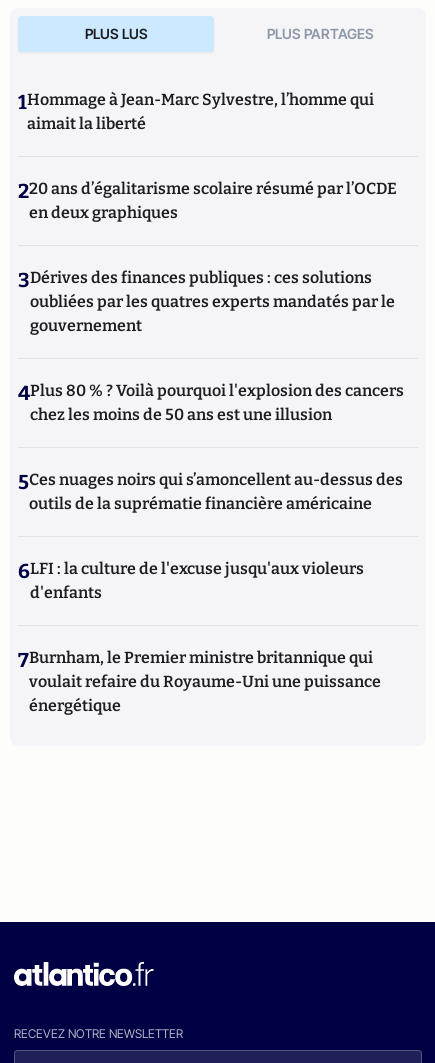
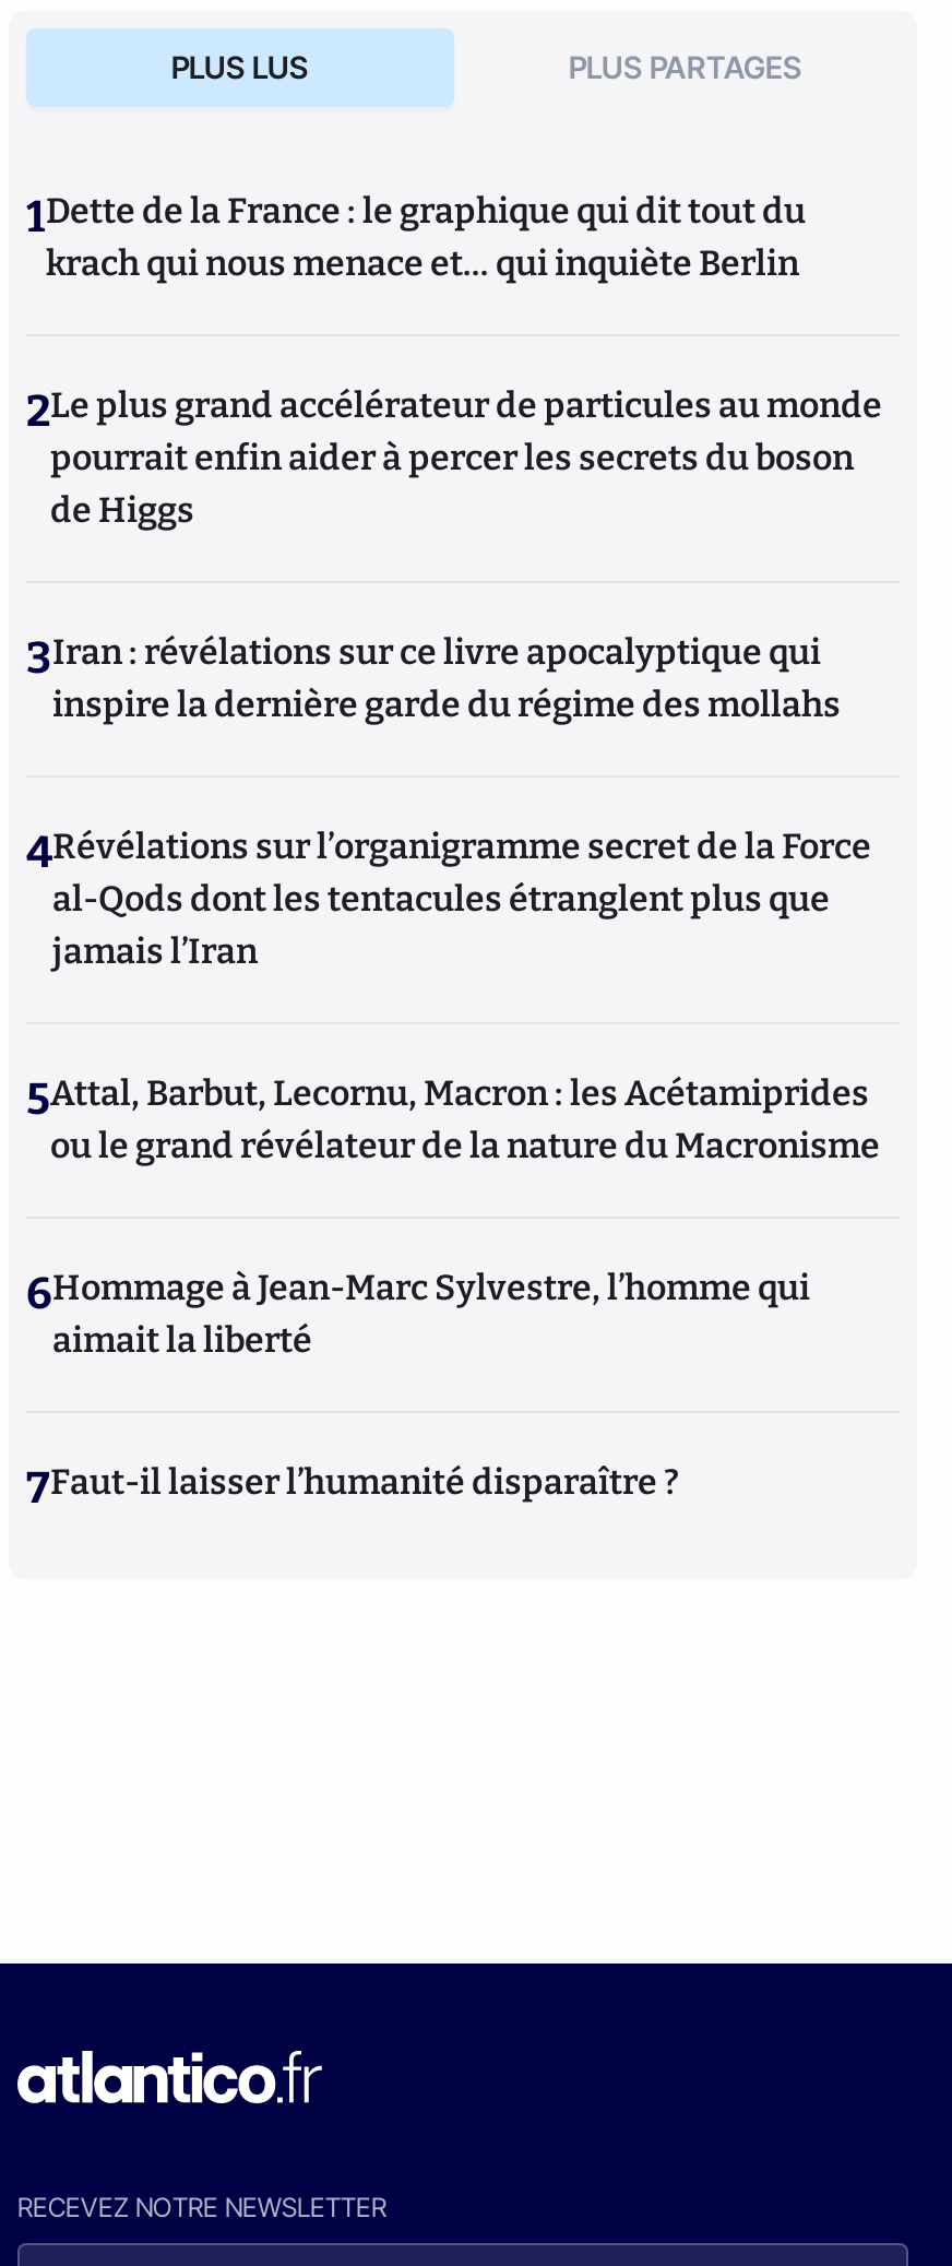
[18,90,374,114] 1Hommage à Jean-Marc Sylvestre, l’homme qui -> [26,190,882,1319] 1Dette de la France : le graphique qui dit tout du | krach qui nous menace et… qui inquiète Berlin | 2Le plus grand accélérateur de particules au monde | pourrait enfin aider à percer les secrets du boson | de Higgs | 3Iran : révélations sur ce livre apocalyptique qui | inspire la dernière garde du régime des mollahs | 4Révélations sur l’organigramme secret de la Force | al-Qods dont les tentacules étranglent plus que | jamais l’Iran | 5Attal, Barbut, Lecornu, Macron : les Acétamiprides | ou le grand révélateur de la nature du Macronisme | 6Hommage à Jean-Marc Sylvestre, l’homme qui
moved [27,114,146,133] -> [52,1319,312,1361]: aimait la liberté
[18,179,404,715] 220 ans d’égalitarisme scolaire résumé par l’OCDE | en deux graphiques | 3Dérives des finances publiques : ces solutions | oubliées par les quatres experts mandatés par le | gouvernement | 4Plus 80 % ? Voilà pourquoi l'explosion des cancers | chez les moins de 50 ans est une illusion | 5Ces nuages noirs qui s’amoncellent au-dessus des | outils de la suprématie financière américaine | 6LFI : la culture de l'excuse jusqu'aux violeurs | d'enfants | 7Burnham, le Premier ministre britannique qui | voulait refaire du Royaume-Uni une puissance | énergétique -> [26,1461,679,1514] 7Faut-il laisser l’humanité disparaître ?

